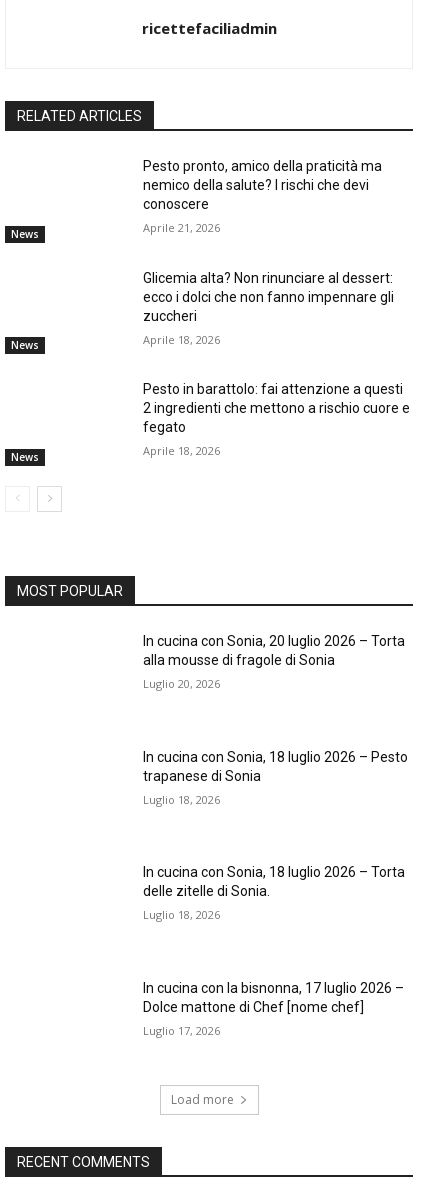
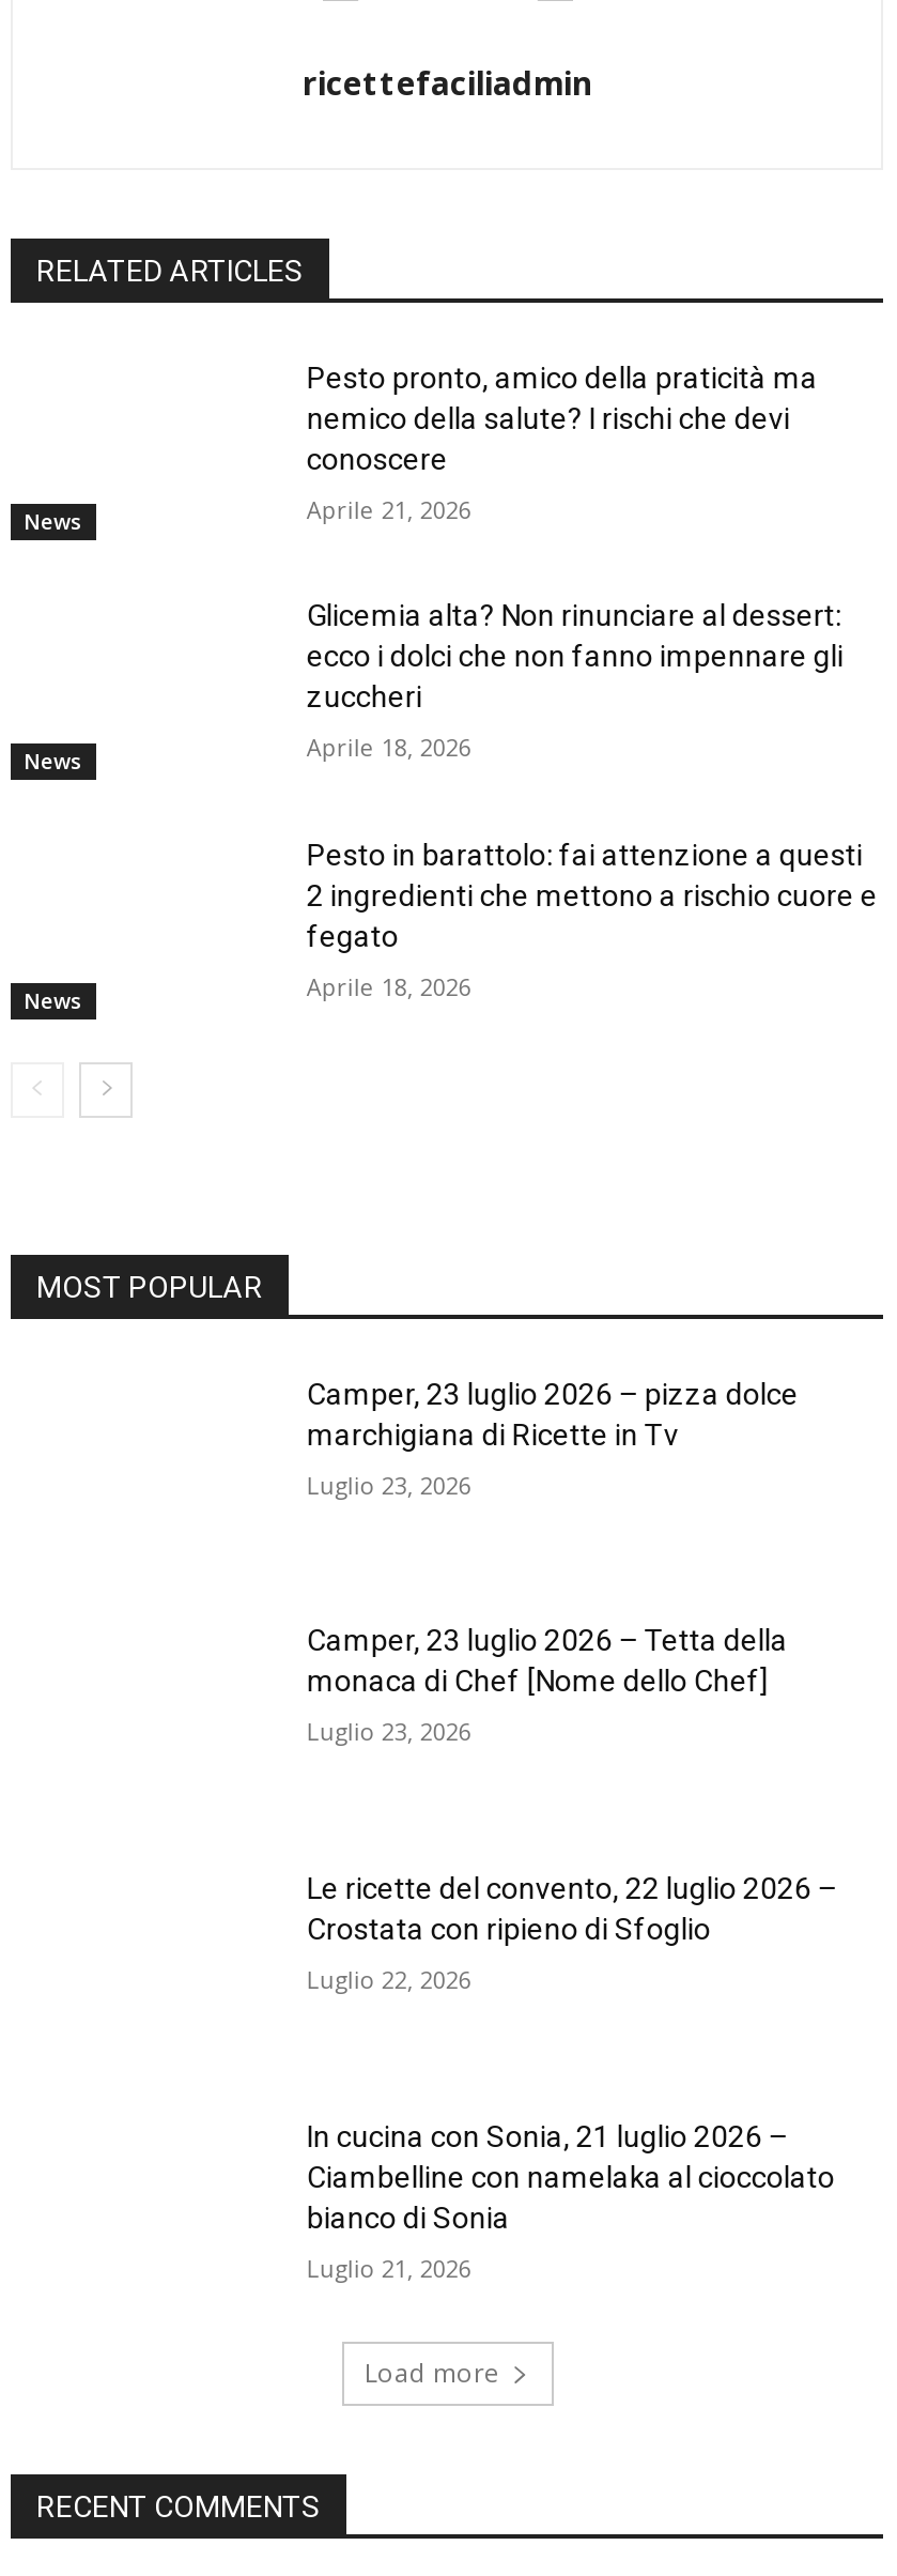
[143,633,405,668] In cucina con Sonia, 20 luglio 2026 – Torta | alla mousse di fragole di Sonia -> [307,1376,798,1450] Camper, 23 luglio 2026 – pizza dolce | marchigiana di Ricette in Tv
[143,676,220,691] Luglio 20, 2026 -> [307,1468,471,1500] Luglio 23, 2026
[143,749,408,784] In cucina con Sonia, 18 luglio 2026 – Pesto | trapanese di Sonia -> [307,1623,788,1698] Camper, 23 luglio 2026 – Tetta della | monaca di Chef [Nome dello Chef]
[143,792,220,807] Luglio 18, 2026 -> [307,1715,471,1747] Luglio 23, 2026
[143,864,405,899] In cucina con Sonia, 18 luglio 2026 – Torta | delle zitelle di Sonia. -> [307,1870,837,1945] Le ricette del convento, 22 luglio 2026 – | Crostata con ripieno di Sfoglio
[143,907,220,922] Luglio 18, 2026 -> [307,1962,471,1994] Luglio 22, 2026
[143,980,404,1015] In cucina con la bisnonna, 17 luglio 2026 – | Dolce mattone di Chef [nome chef] -> [307,2118,835,2233] In cucina con Sonia, 21 luglio 2026 – | Ciambelline con namelaka al cioccolato | bianco di Sonia
[143,1023,220,1038] Luglio 17, 2026 -> [307,2251,471,2283] Luglio 21, 2026

